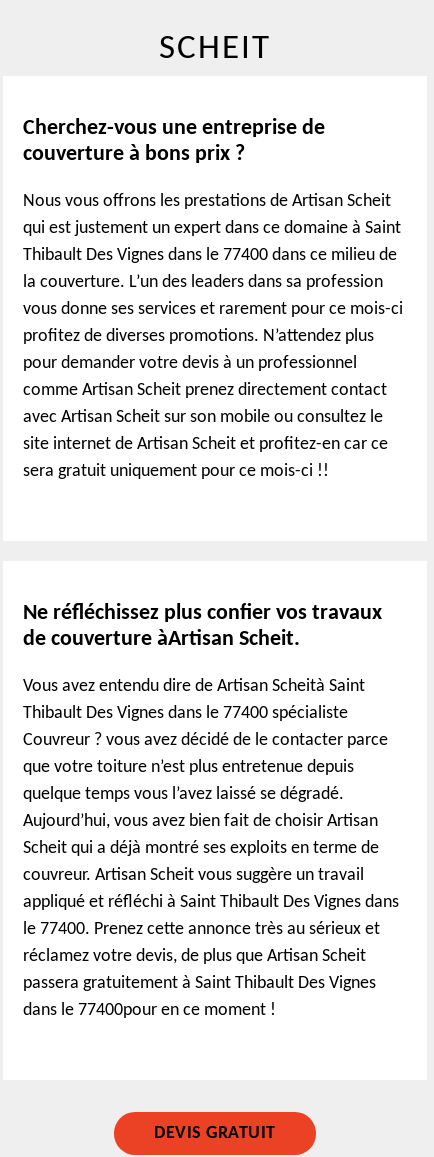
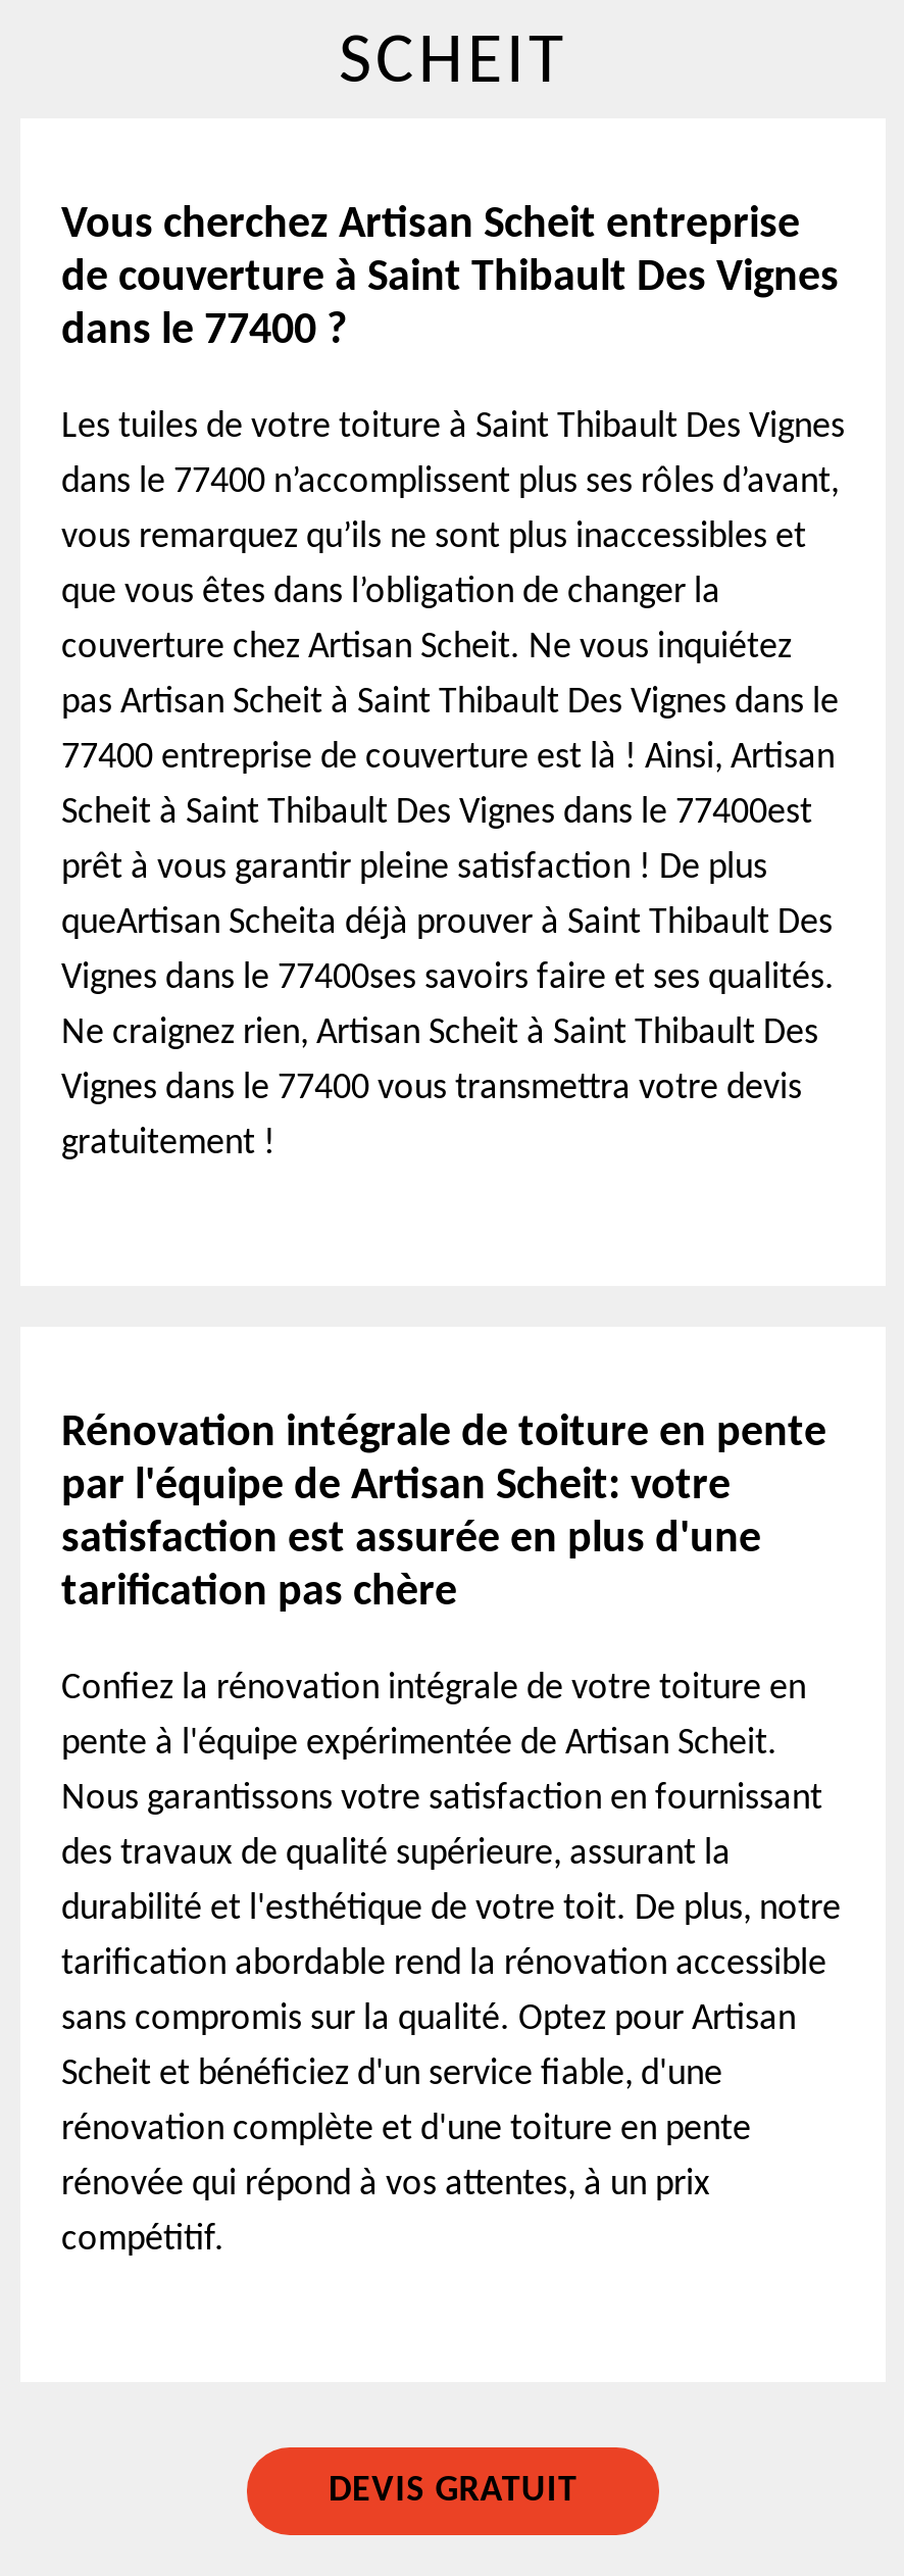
[23,117,325,166] Cherchez-vous une entreprise de | couverture à bons prix ? -> [61,202,839,355] Vous cherchez Artisan Scheit entreprise | de couverture à Saint Thibault Des Vignes | dans le 77400 ?
[23,192,403,481] Nous vous offrons les prestations de Artisan Scheit | qui est justement un expert dans ce domaine à Saint | Thibault Des Vignes dans le 77400 dans ce milieu de | la couverture. L’un des leaders dans sa profession | vous donne ses services et rarement pour ce mois-ci | profitez de diverses promotions. N’attendez plus | pour demander votre devis à un professionnel | comme Artisan Scheit prenez directement contact | avec Artisan Scheit sur son mobile ou consultez le | site internet de Artisan Scheit et profitez-en car ce | sera gratuit uniquement pour ce mois-ci !! -> [61,408,845,1163] Les tuiles de votre toiture à Saint Thibault Des Vignes | dans le 77400 n’accomplissent plus ses rôles d’avant, | vous remarquez qu’ils ne sont plus inaccessibles et | que vous êtes dans l’obligation de changer la | couverture chez Artisan Scheit. Ne vous inquiétez | pas Artisan Scheit à Saint Thibault Des Vignes dans le | 77400 entreprise de couverture est là ! Ainsi, Artisan | Scheit à Saint Thibault Des Vignes dans le 77400est | prêt à vous garantir pleine satisfaction ! De plus | queArtisan Scheita déjà prouver à Saint Thibault Des | Vignes dans le 77400ses savoirs faire et ses qualités. | Ne craignez rien, Artisan Scheit à Saint Thibault Des | Vignes dans le 77400 vous transmettra votre devis | gratuitement !
[23,602,382,651] Ne réfléchissez plus confier vos travaux | de couverture àArtisan Scheit. -> [61,1410,826,1617] Rénovation intégrale de toiture en pente | par l'équipe de Artisan Scheit: votre | satisfaction est assurée en plus d'une | tarification pas chère
[23,677,399,1020] Vous avez entendu dire de Artisan Scheità Saint | Thibault Des Vignes dans le 77400 spécialiste | Couvreur ? vous avez décidé de le contacter parce | que votre toiture n’est plus entretenue depuis | quelque temps vous l’avez laissé se dégradé. | Aujourd’hui, vous avez bien fait de choisir Artisan | Scheit qui a déjà montré ses exploits en terme de | couvreur. Artisan Scheit vous suggère un travail | appliqué et réfléchi à Saint Thibault Des Vignes dans | le 77400. Prenez cette annonce très au sérieux et | réclamez votre devis, de plus que Artisan Scheit | passera gratuitement à Saint Thibault Des Vignes | dans le 77400pour en ce moment ! -> [61,1670,841,2260] Confiez la rénovation intégrale de votre toiture en | pente à l'équipe expérimentée de Artisan Scheit. | Nous garantissons votre satisfaction en fournissant | des travaux de qualité supérieure, assurant la | durabilité et l'esthétique de votre toit. De plus, notre | tarification abordable rend la rénovation accessible | sans compromis sur la qualité. Optez pour Artisan | Scheit et bénéficiez d'un service fiable, d'une | rénovation complète et d'une toiture en pente | rénovée qui répond à vos attentes, à un prix | compétitif.

